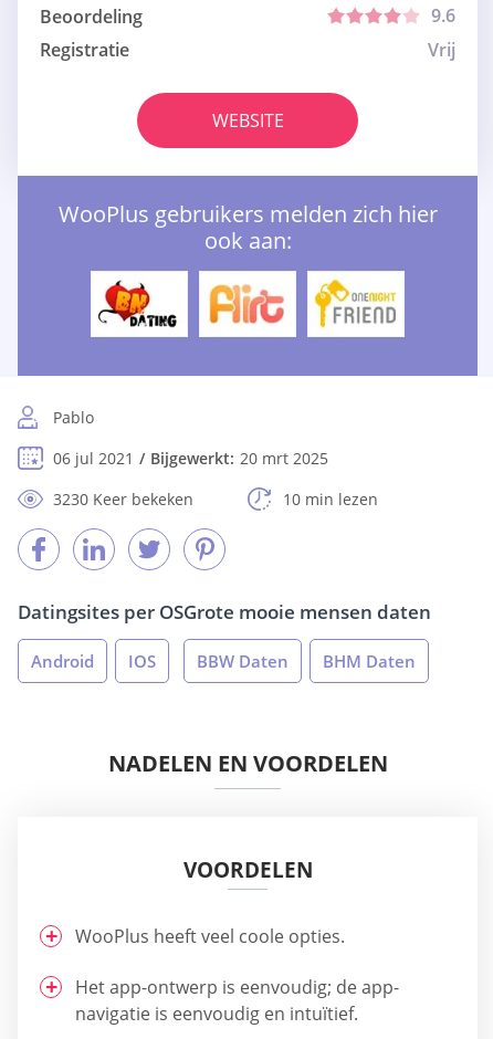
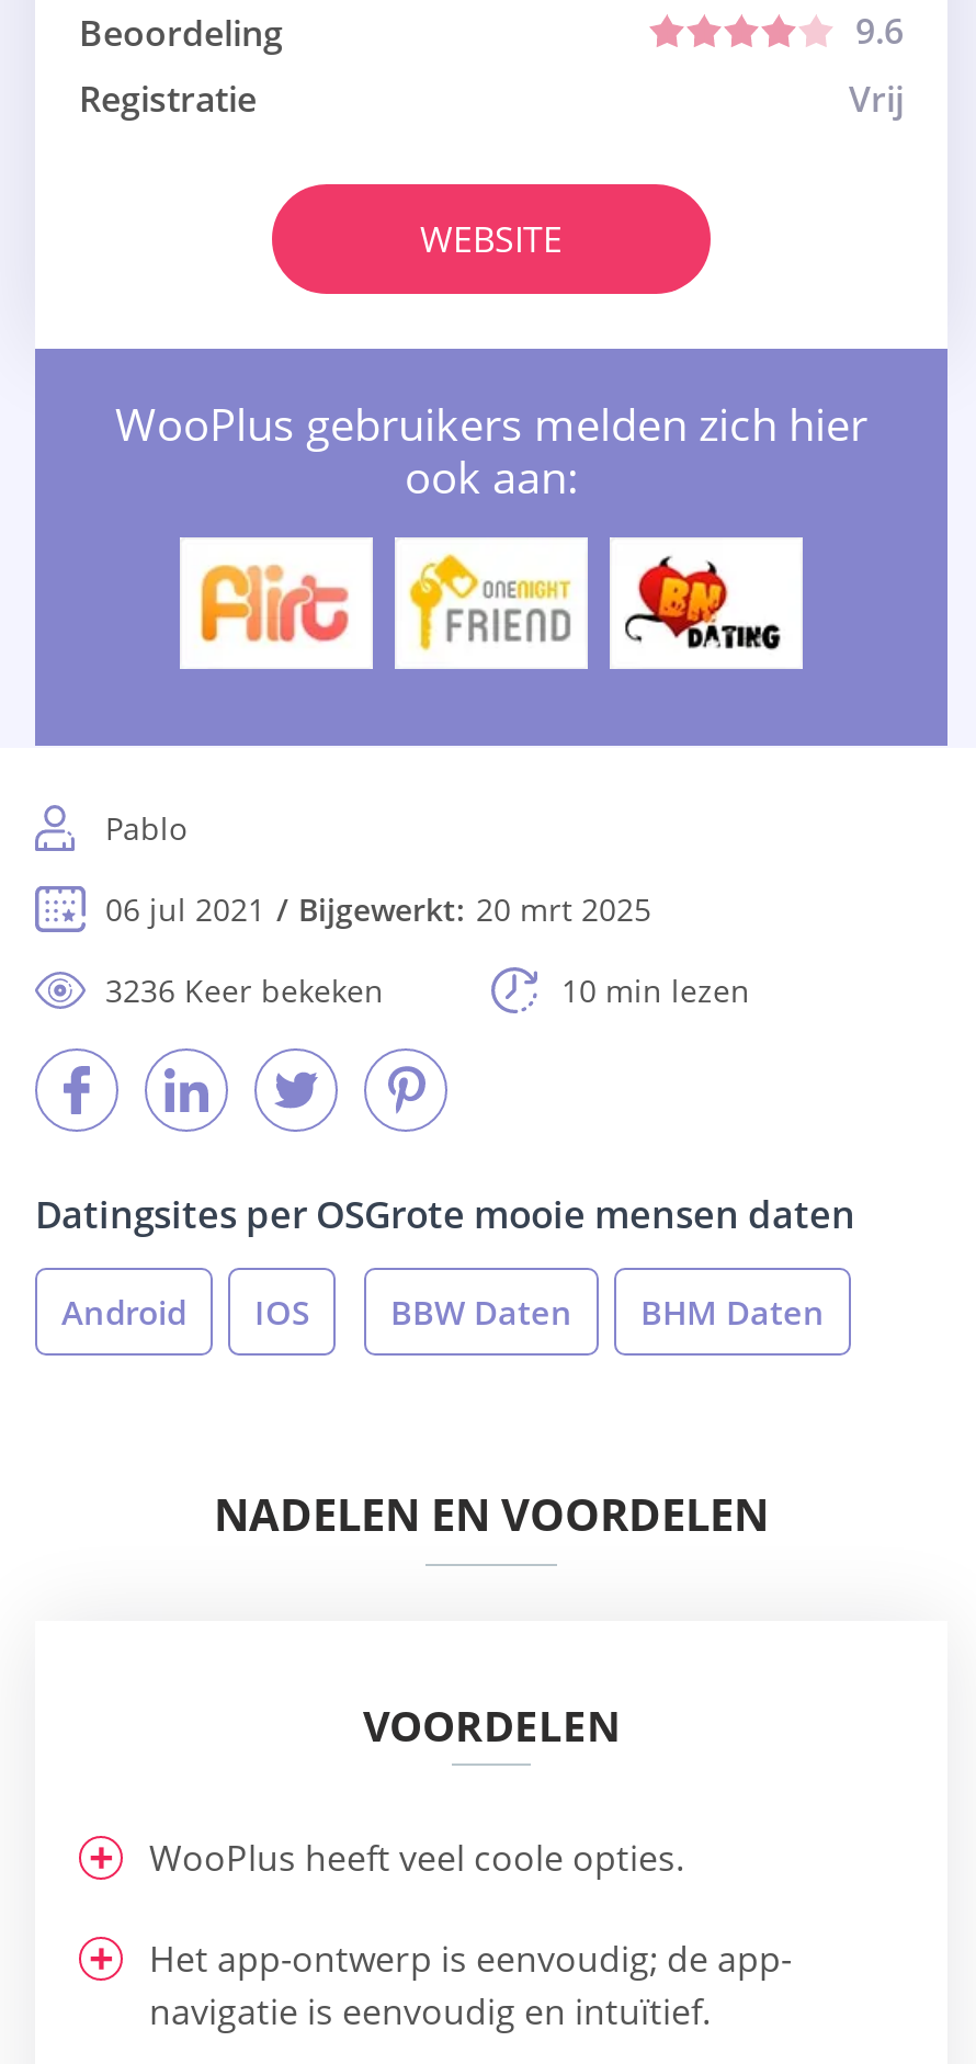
[97,280,178,328] [image] -> [195,557,351,649] [image]
[207,280,287,327] [image] -> [408,553,572,654] [image]
[313,279,397,329] [image] -> [623,555,785,651] [image]
[53,489,193,510] 3230 Keer bekeken -> [105,970,384,1012] 3236 Keer bekeken

